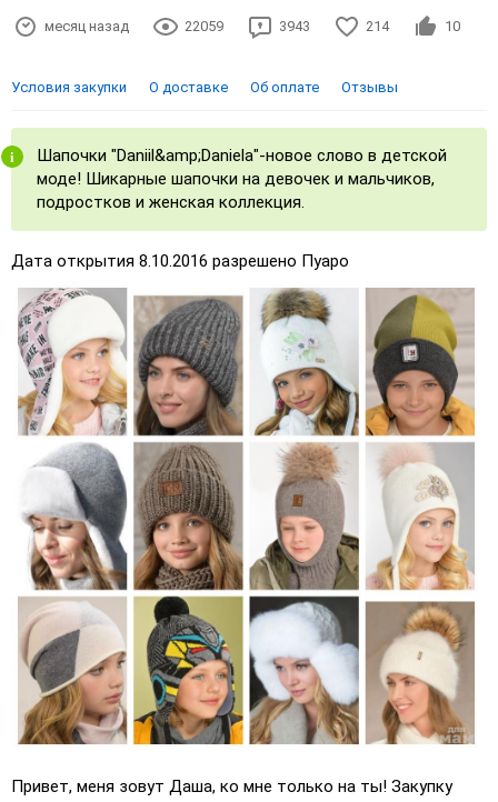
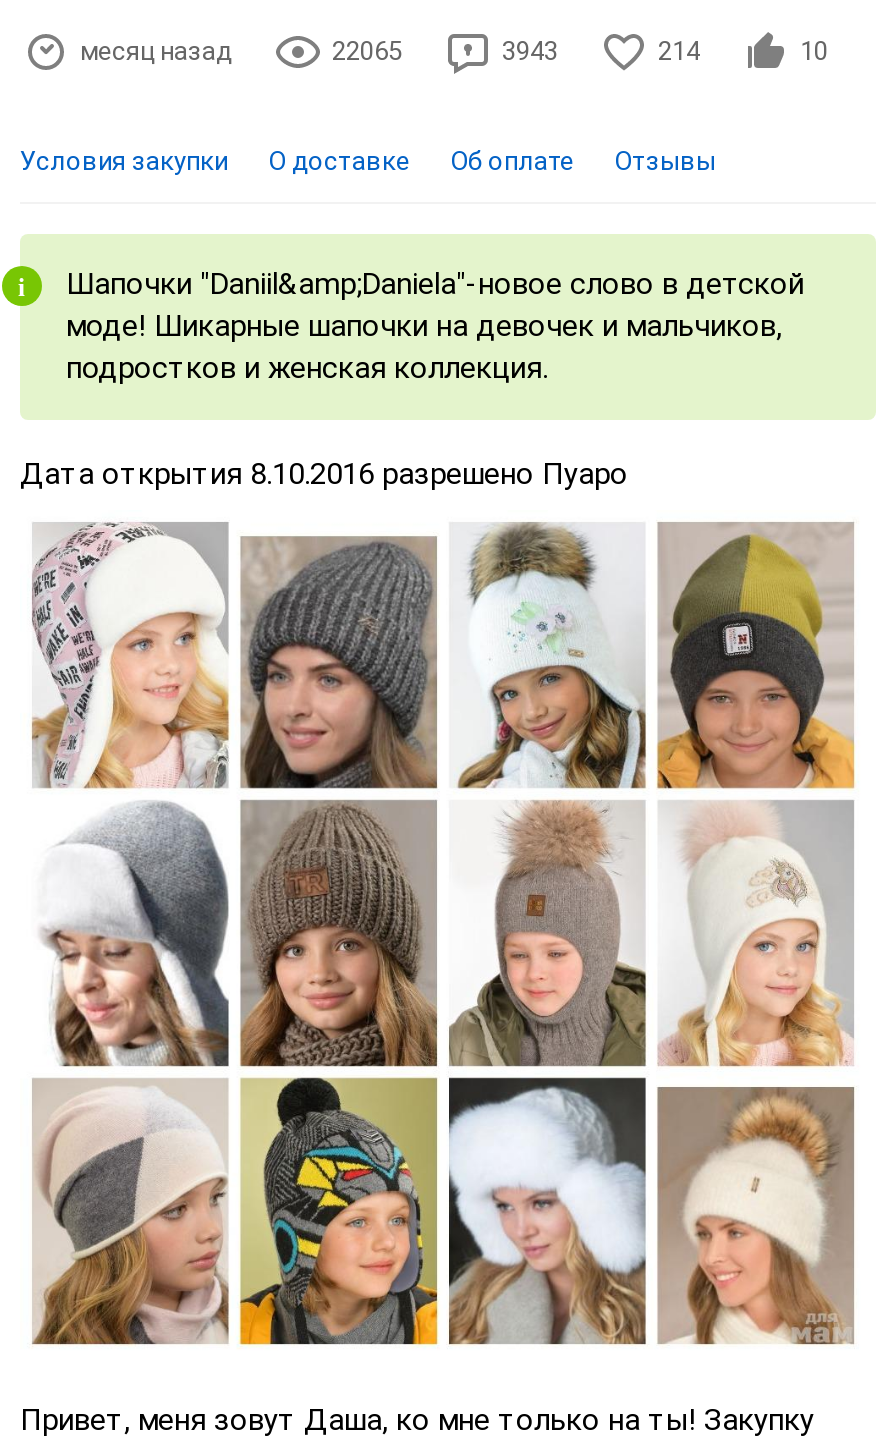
[185,18,223,34] 22059 -> [332,36,402,66] 22065

